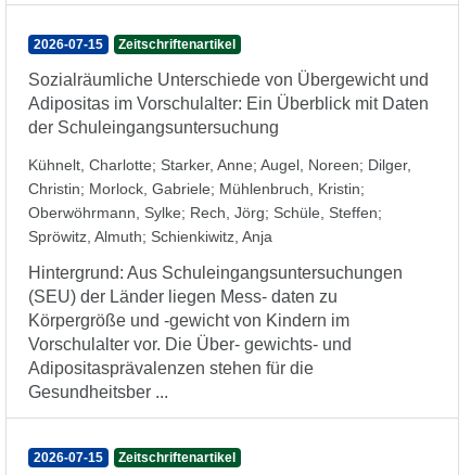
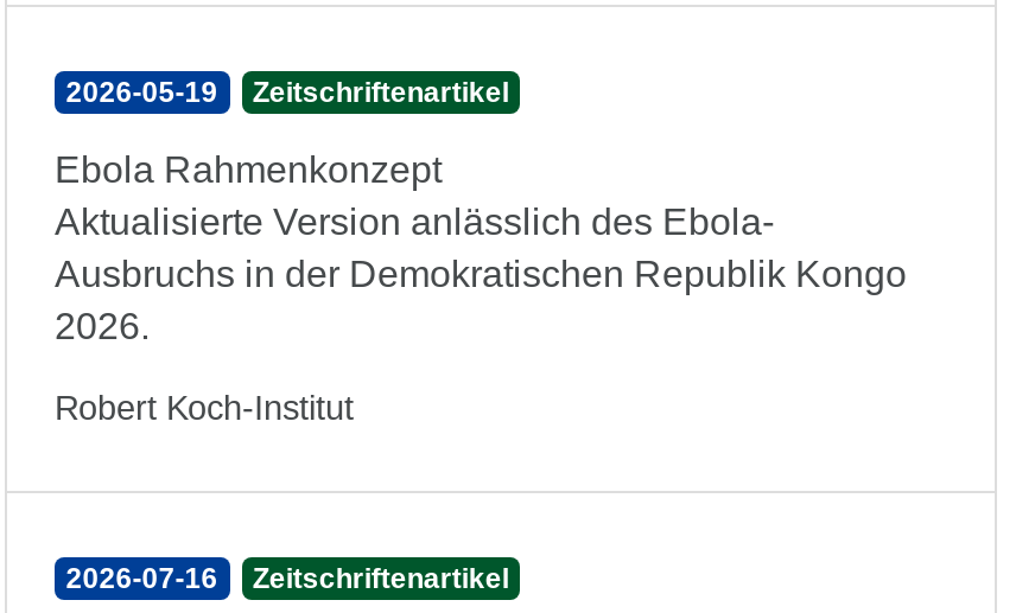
[33,37,236,52] 2026-07-15 Zeitschriftenartikel -> [66,76,509,109] 2026-05-19 Zeitschriftenartikel
[28,70,429,401] Sozialräumliche Unterschiede von Übergewicht und | Adipositas im Vorschulalter: Ein Überblick mit Daten | der Schuleingangsuntersuchung | Kühnelt, Charlotte; Starker, Anne; Augel, Noreen; Dilger, | Christin; Morlock, Gabriele; Mühlenbruch, Kristin; | Oberwöhrmann, Sylke; Rech, Jörg; Schüle, Steffen; | Spröwitz, Almuth; Schienkiwitz, Anja | Hintergrund: Aus Schuleingangsuntersuchungen | (SEU) der Länder liegen Mess- daten zu | Körpergröße und -gewicht von Kindern im | Vorschulalter vor. Die Über- gewichts- und | Adipositasprävalenzen stehen für die | Gesundheitsber ... -> [55,149,907,427] Ebola Rahmenkonzept | Aktualisierte Version anlässlich des Ebola- | Ausbruchs in der Demokratischen Republik Kongo | 2026. | Robert Koch-Institut
[33,450,236,465] 2026-07-15 Zeitschriftenartikel -> [66,562,509,595] 2026-07-16 Zeitschriftenartikel

